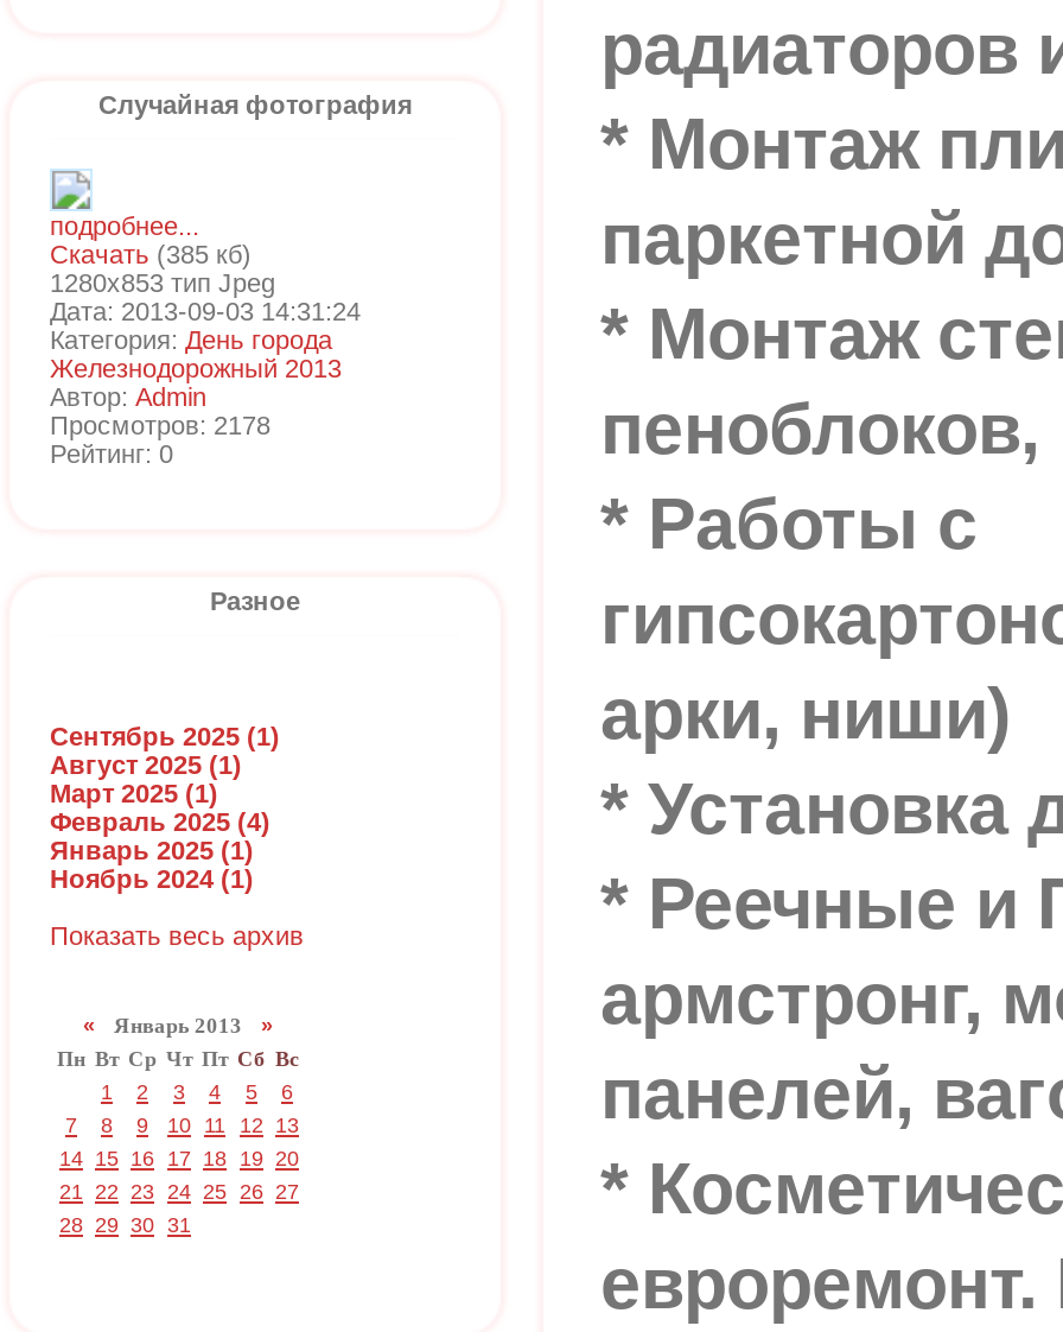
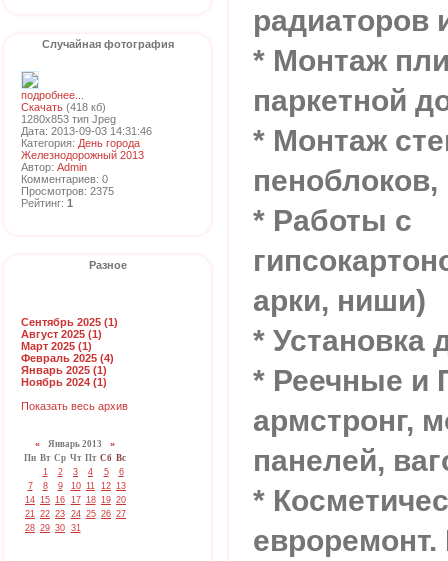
[50,240,252,268] Скачать (385 кб) -> [21,101,106,113] Скачать (418 кб)
[50,297,361,325] Дата: 2013-09-03 14:31:24 -> [21,125,152,137] Дата: 2013-09-03 14:31:46
[50,411,270,468] Просмотров: 2178 | Рейтинг: 0 -> [21,173,114,209] Комментариев: 0 | Просмотров: 2375 | Рейтинг: 1

